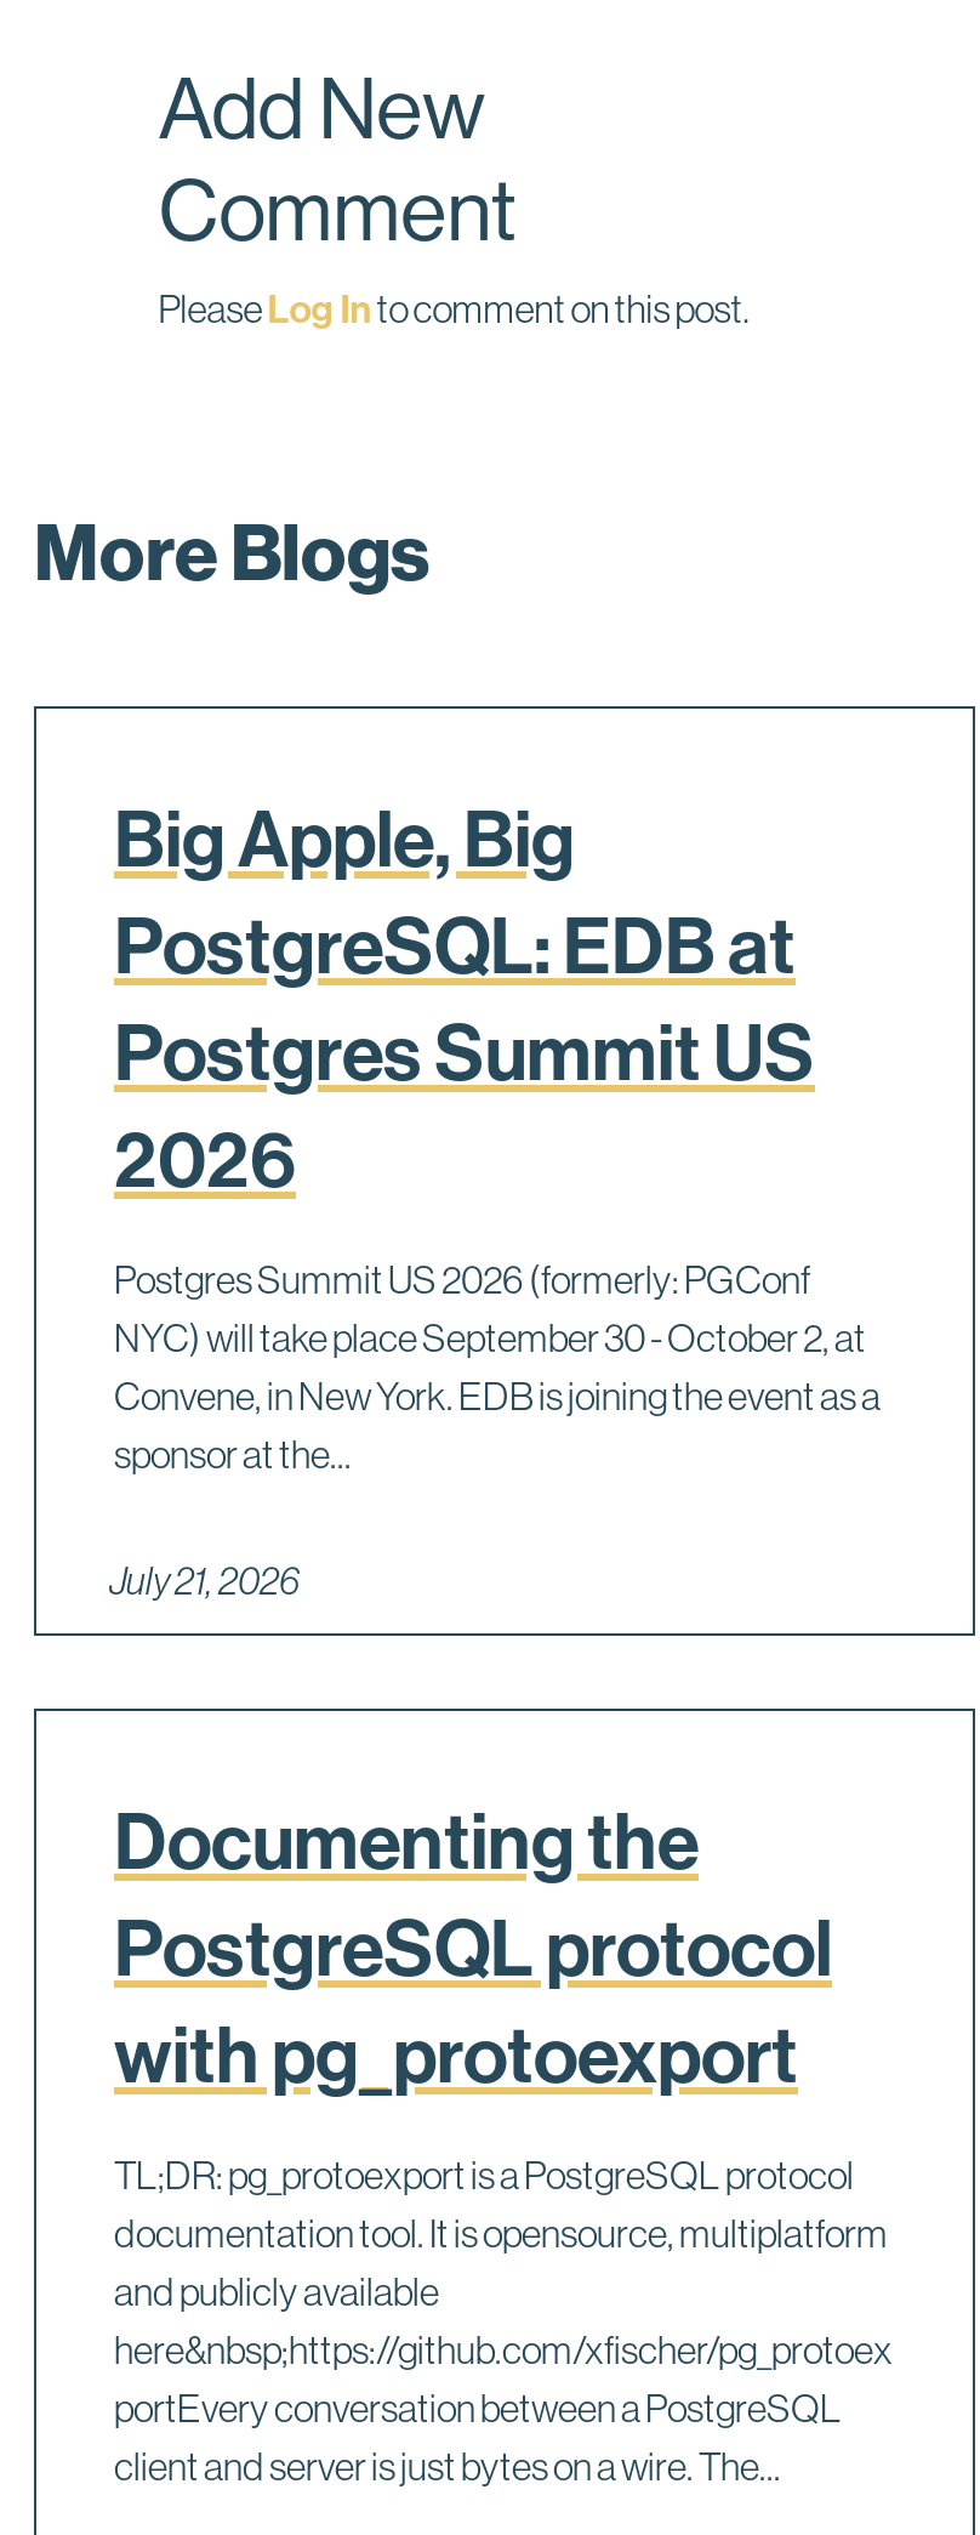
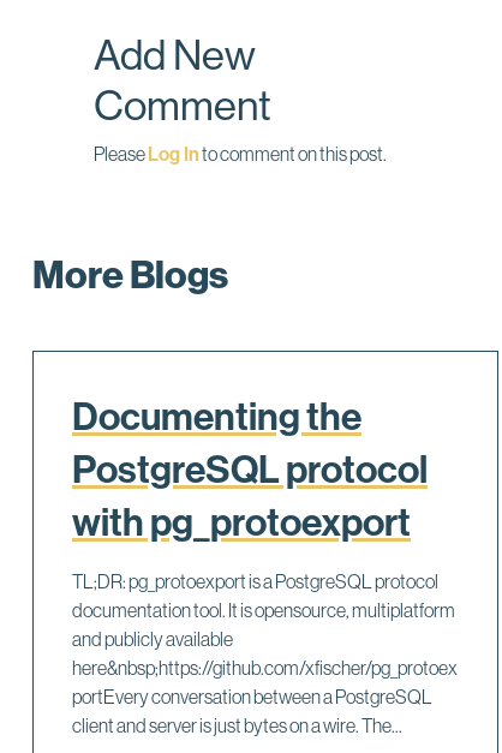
[109,794,881,1602] Big Apple, Big | PostgreSQL: EDB at | Postgres Summit US | 2026 | Postgres Summit US 2026 (formerly: PGConf | NYC) will take place September 30 - October 2, at | Convene, in New York. EDB is joining the event as a | sponsor at the... | July 21, 2026 -> none

